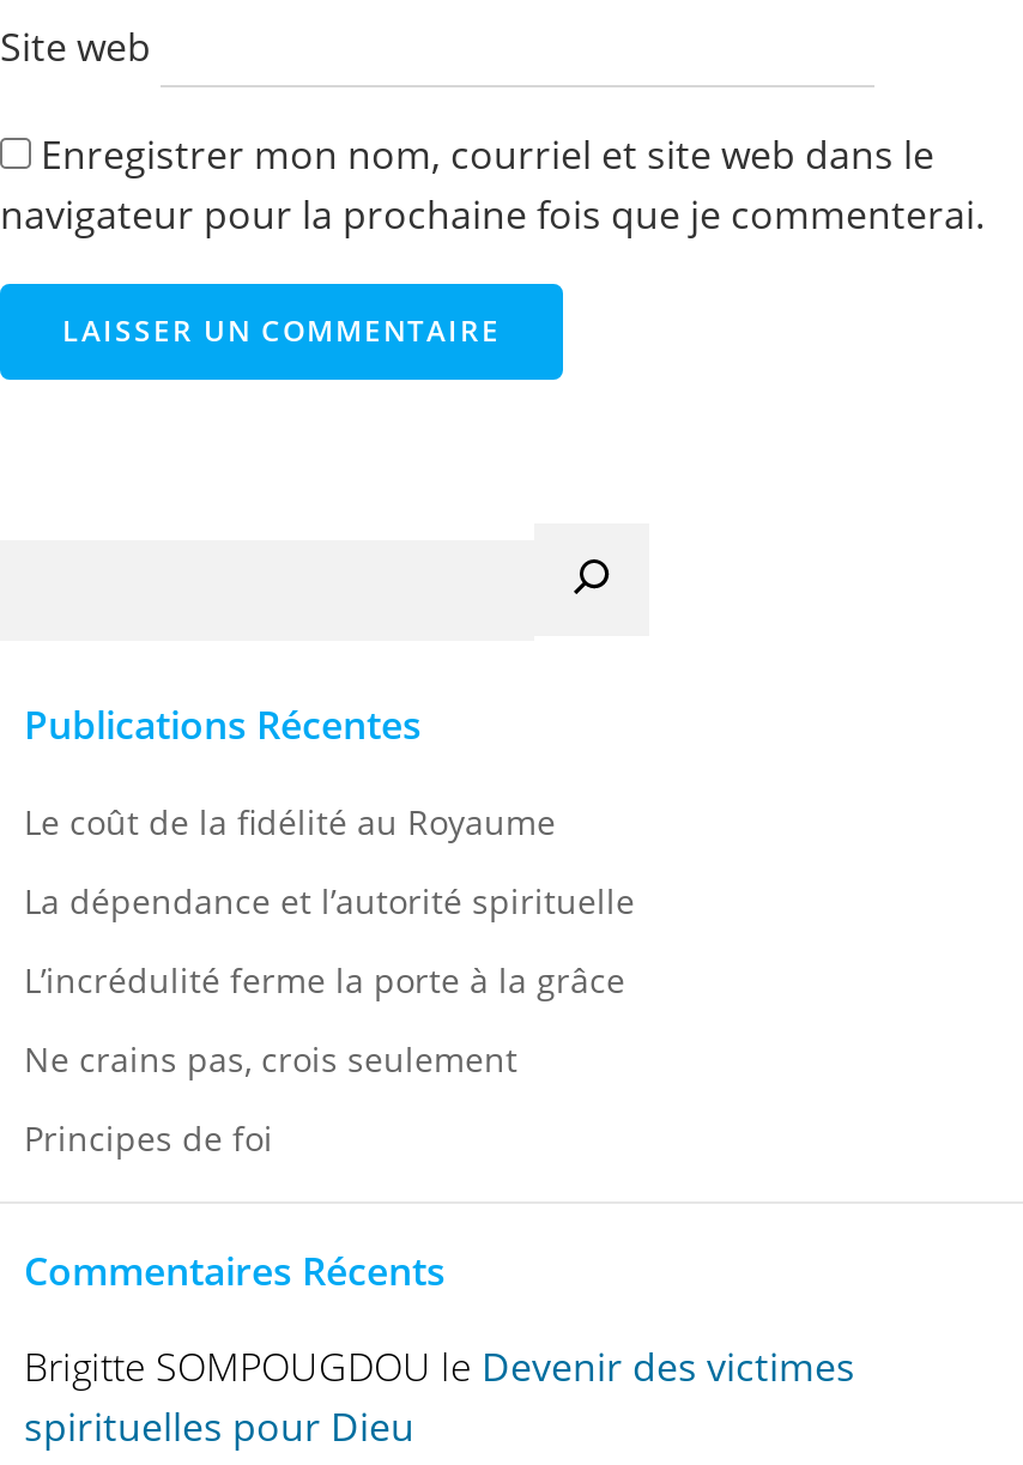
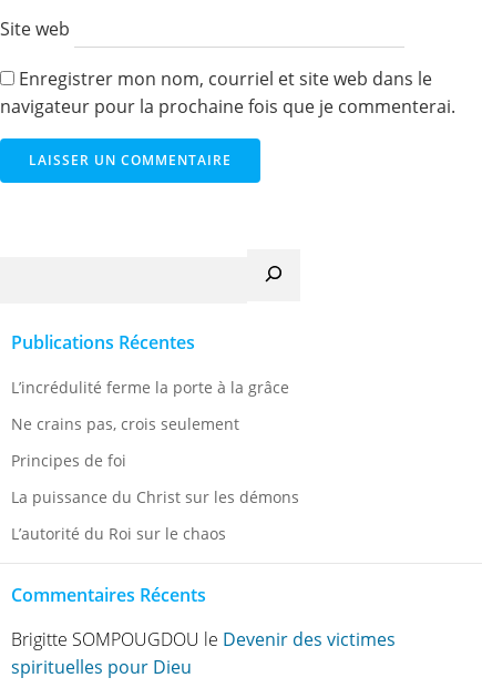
[24,799,635,924] Le coût de la fidélité au Royaume | La dépendance et l’autorité spirituelle -> none
moved [24,958,625,1161] -> [11,377,289,471]: L’incrédulité ferme la porte à la grâce | Ne crains pas, crois seulement | Principes de foi
none -> [11,487,304,544] La puissance du Christ sur les démons | L’autorité du Roi sur le chaos

